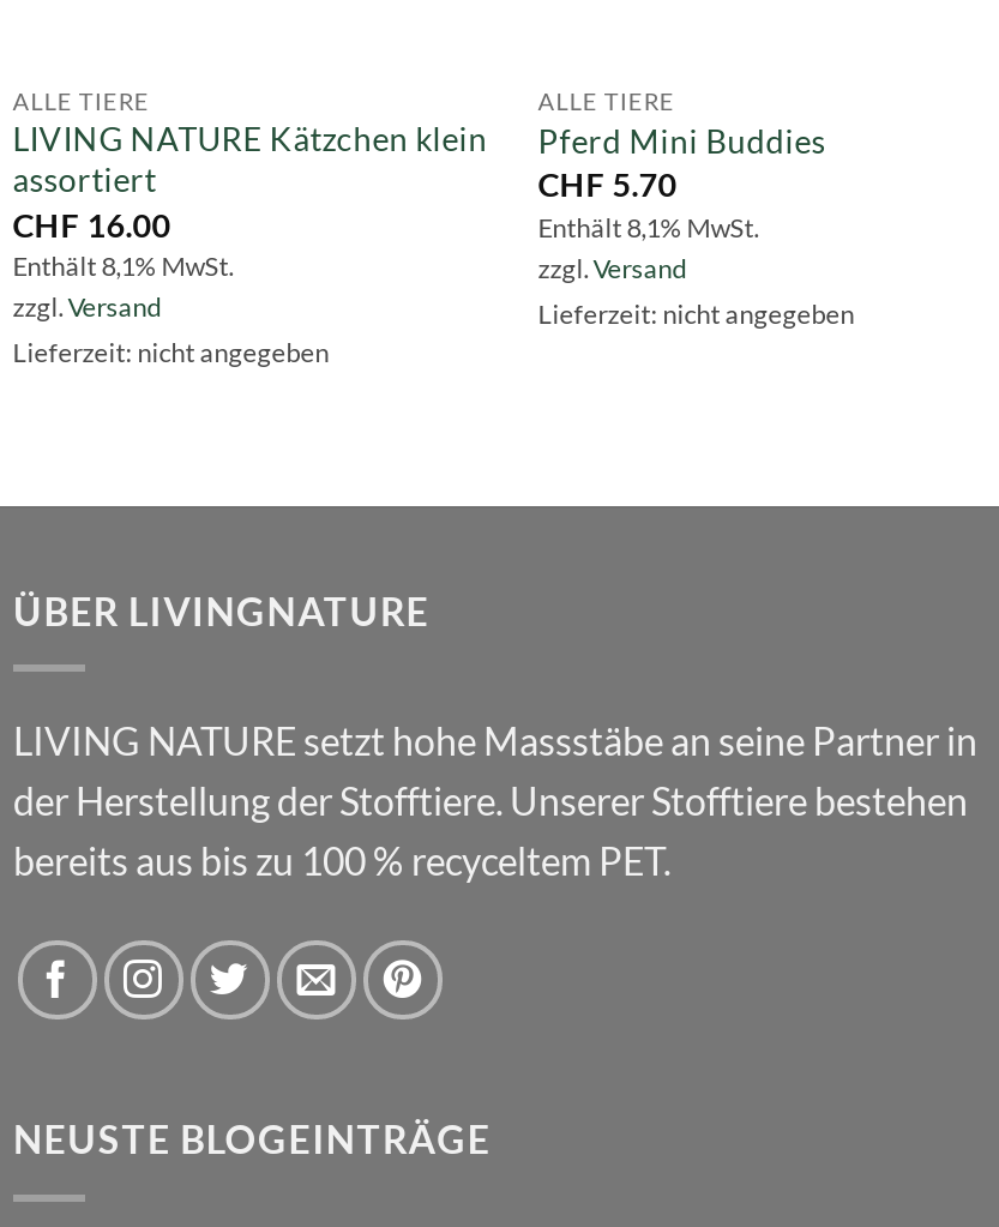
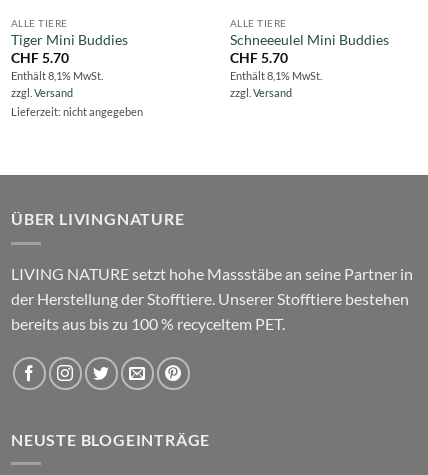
[13,120,488,244] LIVING NATURE Kätzchen klein | assortiert | CHF 16.00 -> [11,32,128,66] Tiger Mini Buddies | CHF 5.70
[538,122,826,160] Pferd Mini Buddies -> [230,32,389,48] Schneeeulel Mini Buddies
[538,297,855,328] Lieferzeit: nicht angegeben -> none

